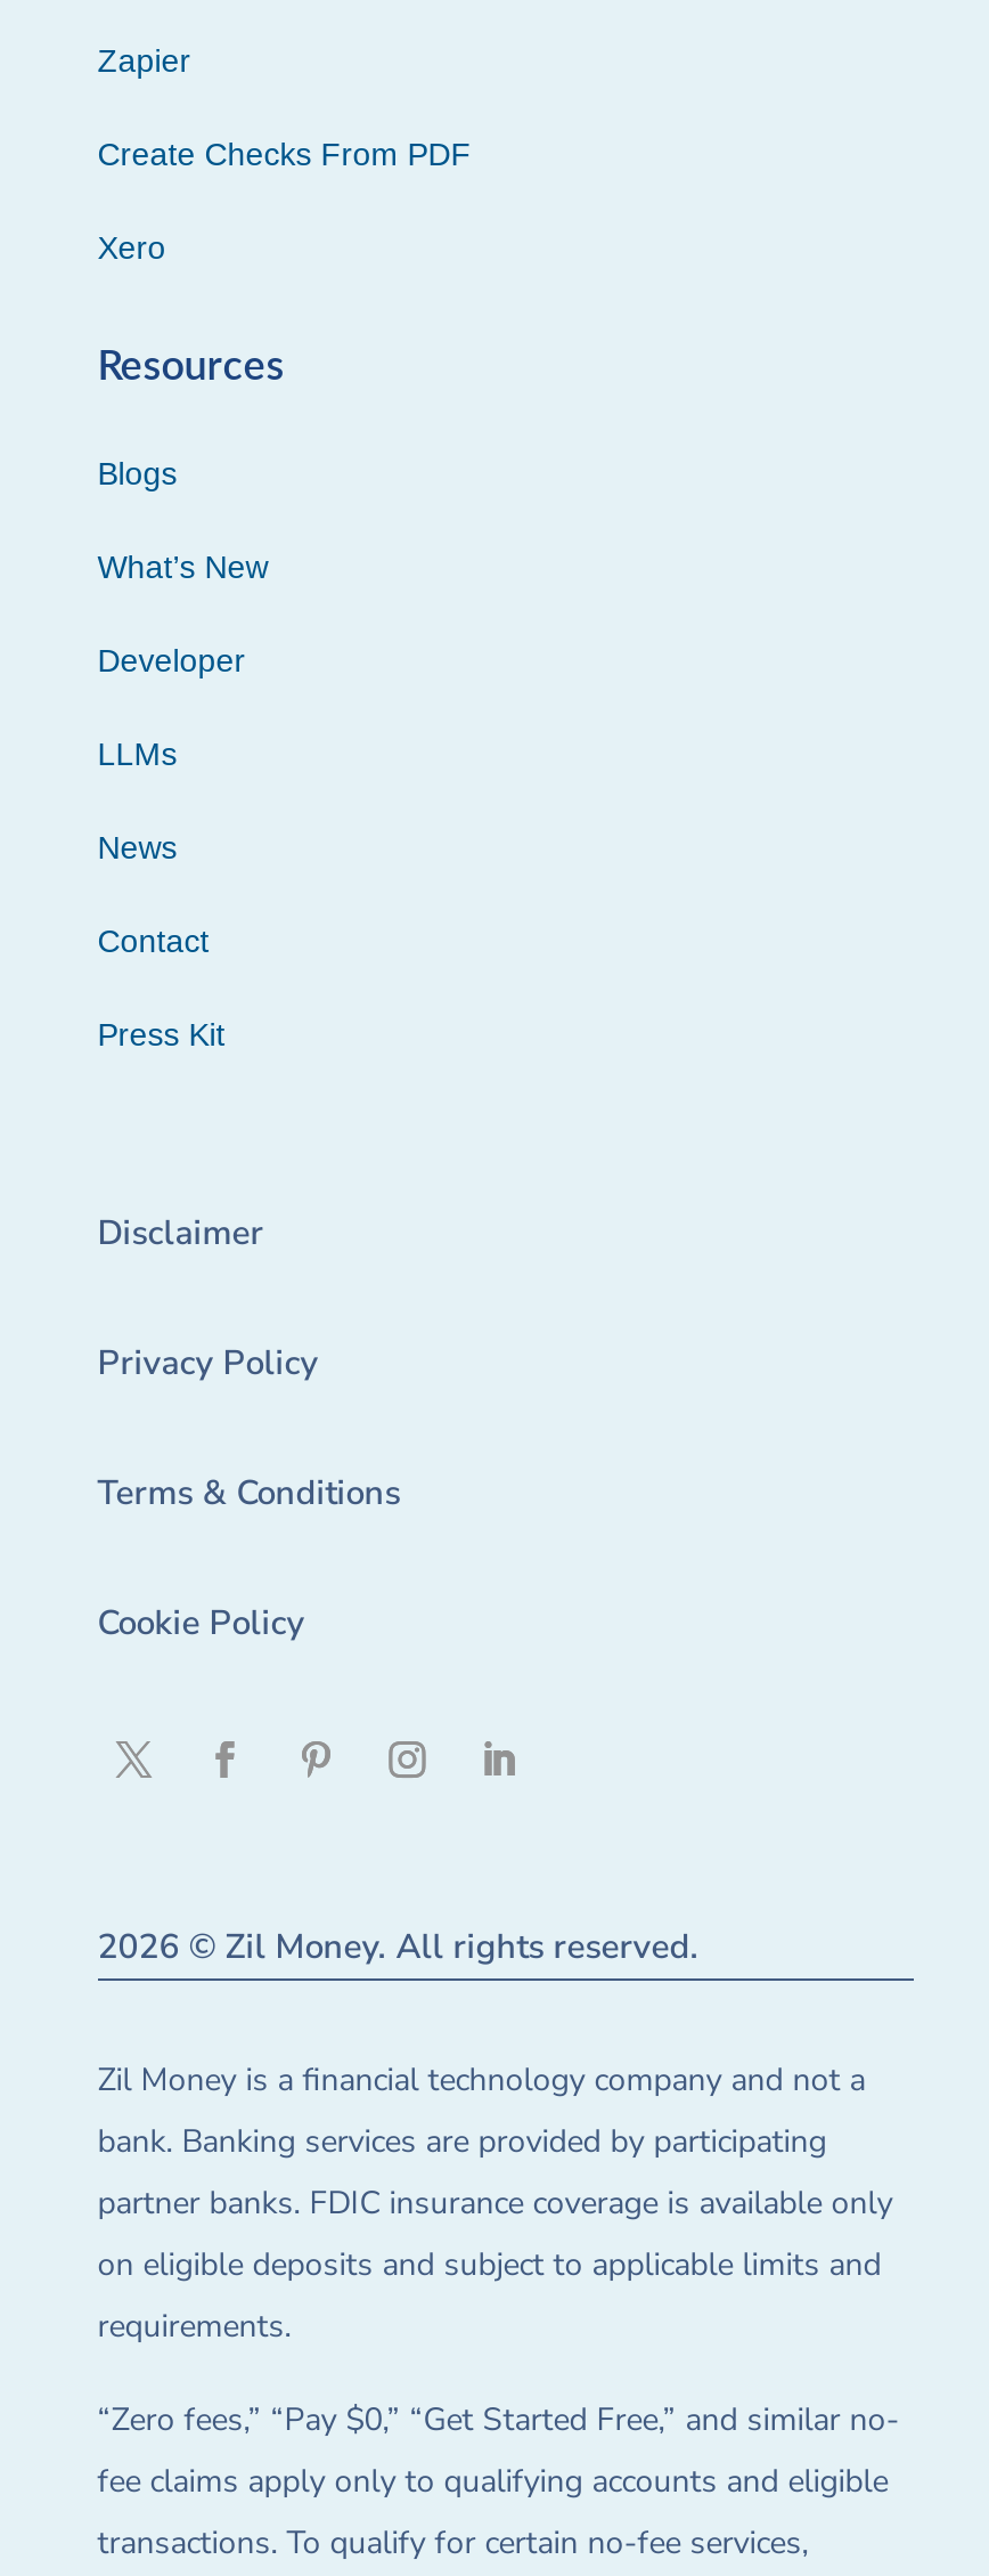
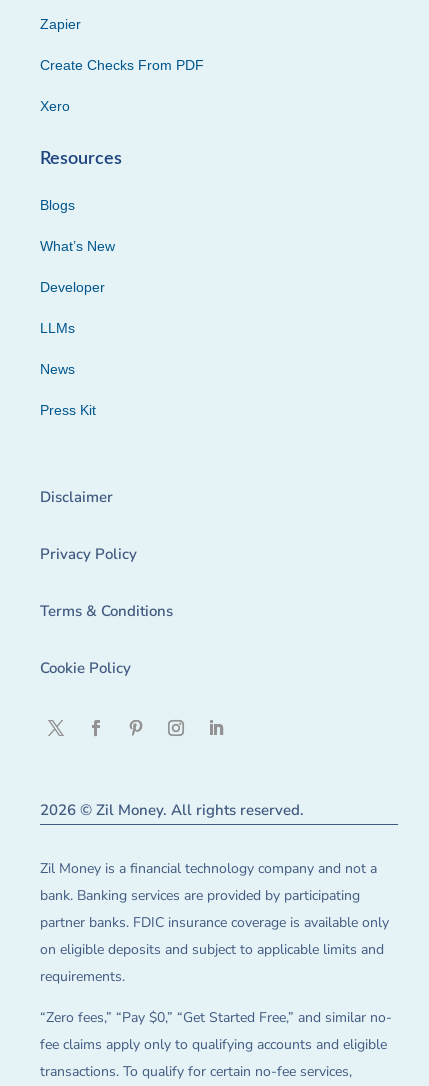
[98,923,209,960] Contact -> none

